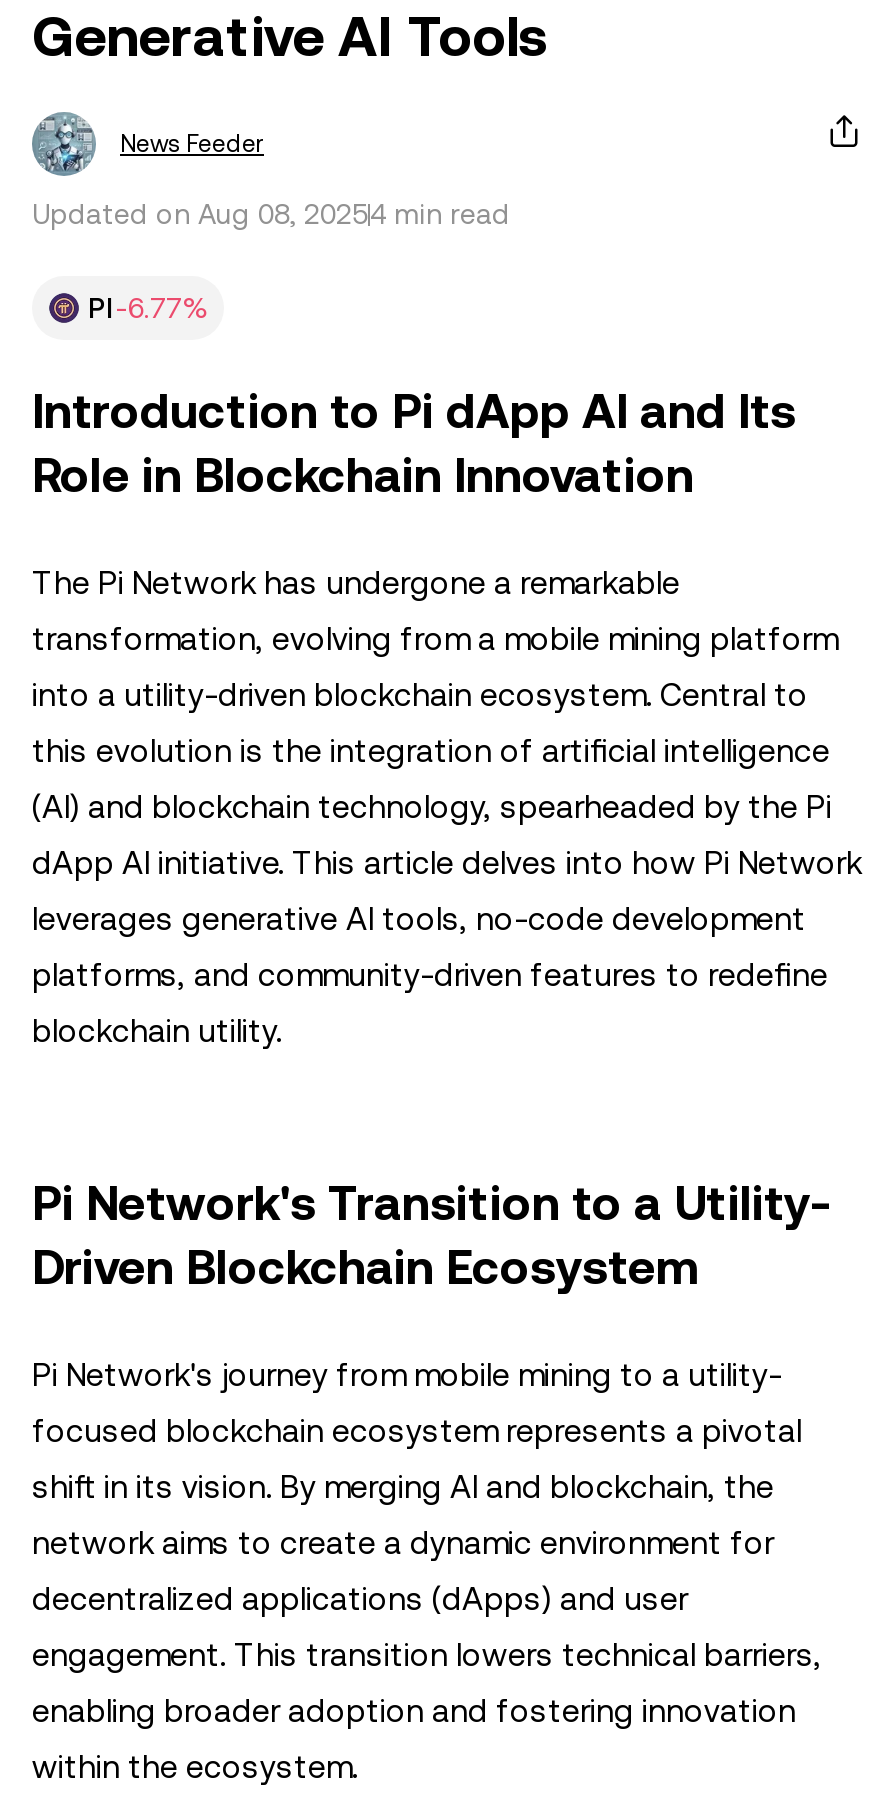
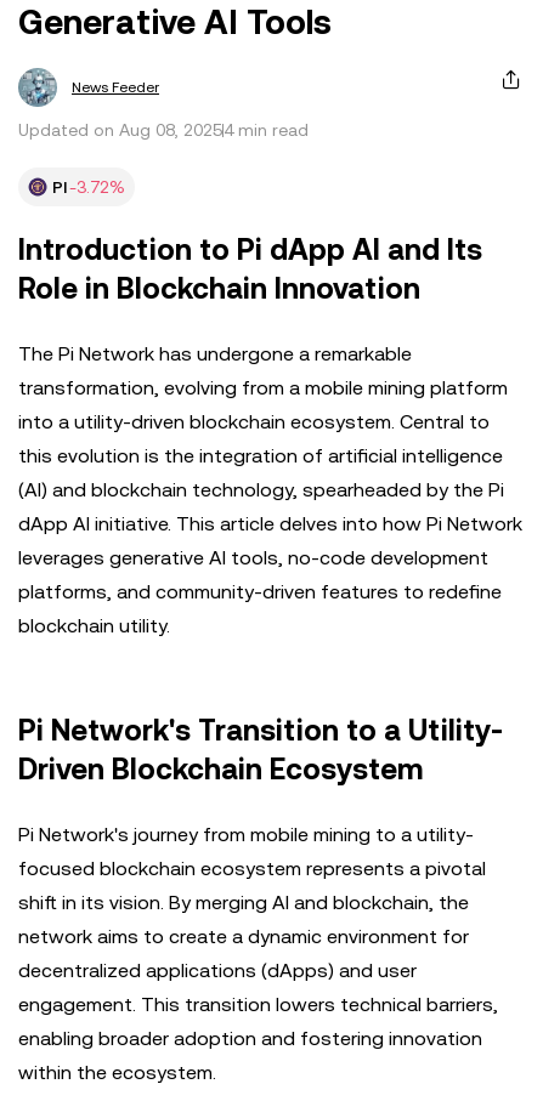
[88,292,208,324] PI -6.77% -> [52,177,125,197] PI -3.72%

